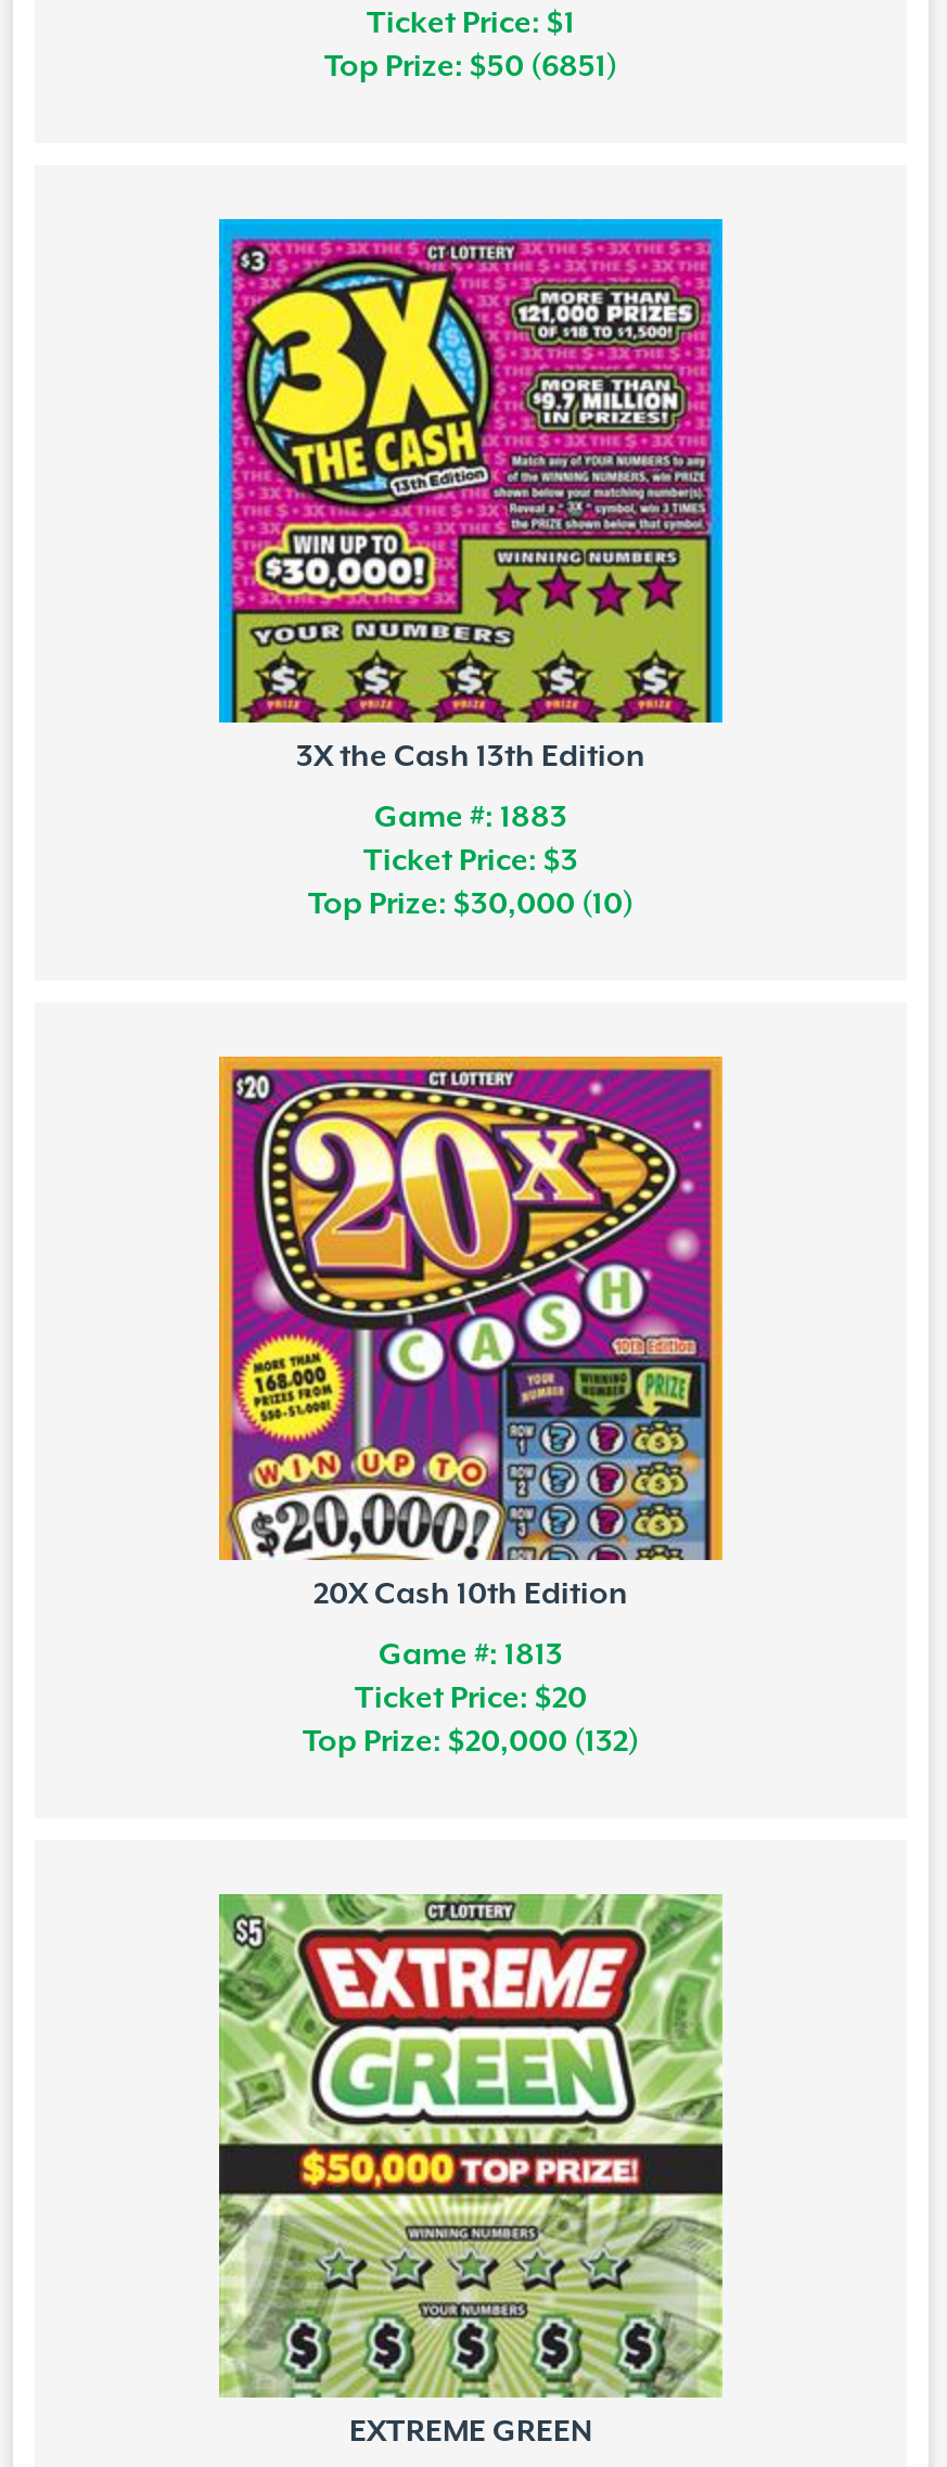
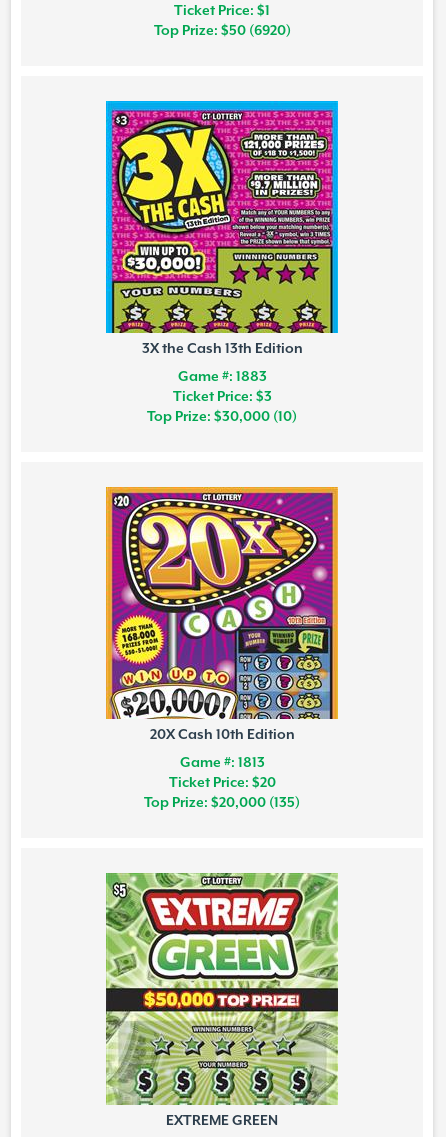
[324,50,617,85] Top Prize: $50 (6851) -> [153,23,290,39] Top Prize: $50 (6920)
[303,1725,639,1760] Top Prize: $20,000 (132) -> [144,795,300,811] Top Prize: $20,000 (135)

